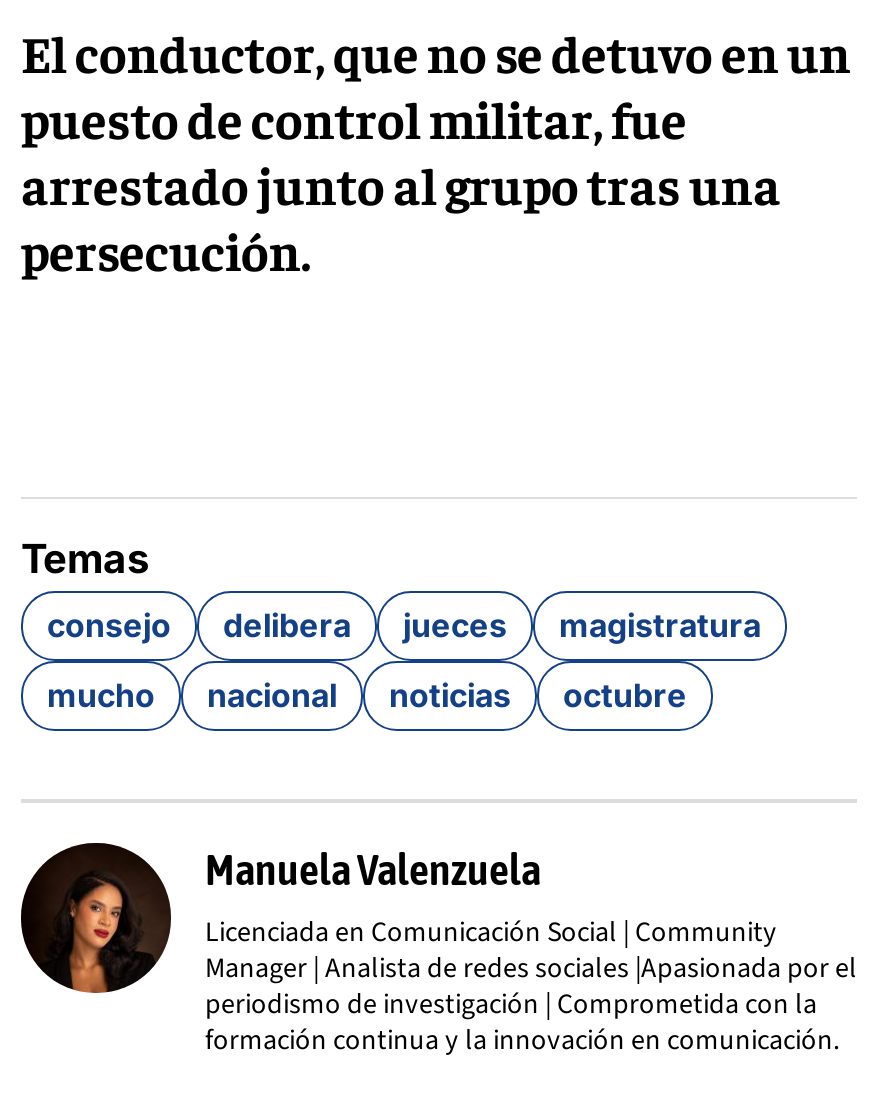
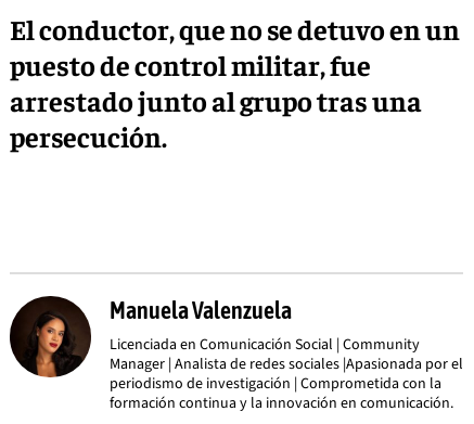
[21,535,761,715] Temas | consejo | delibera | jueces | magistratura | mucho | nacional | noticias | octubre -> none

